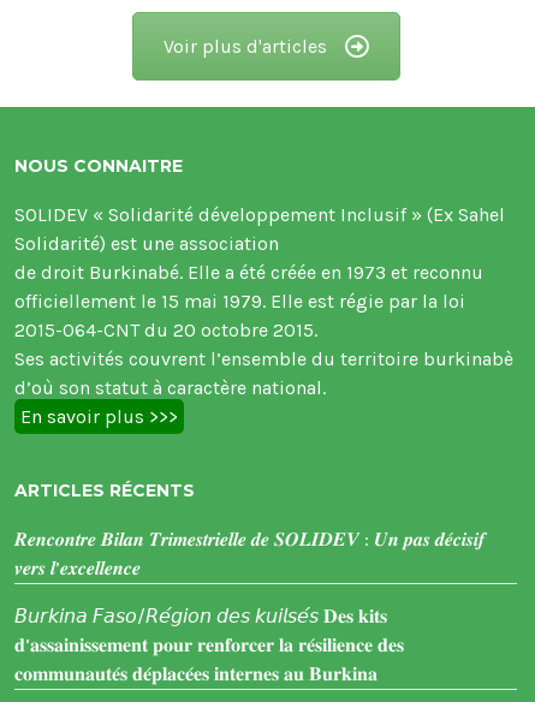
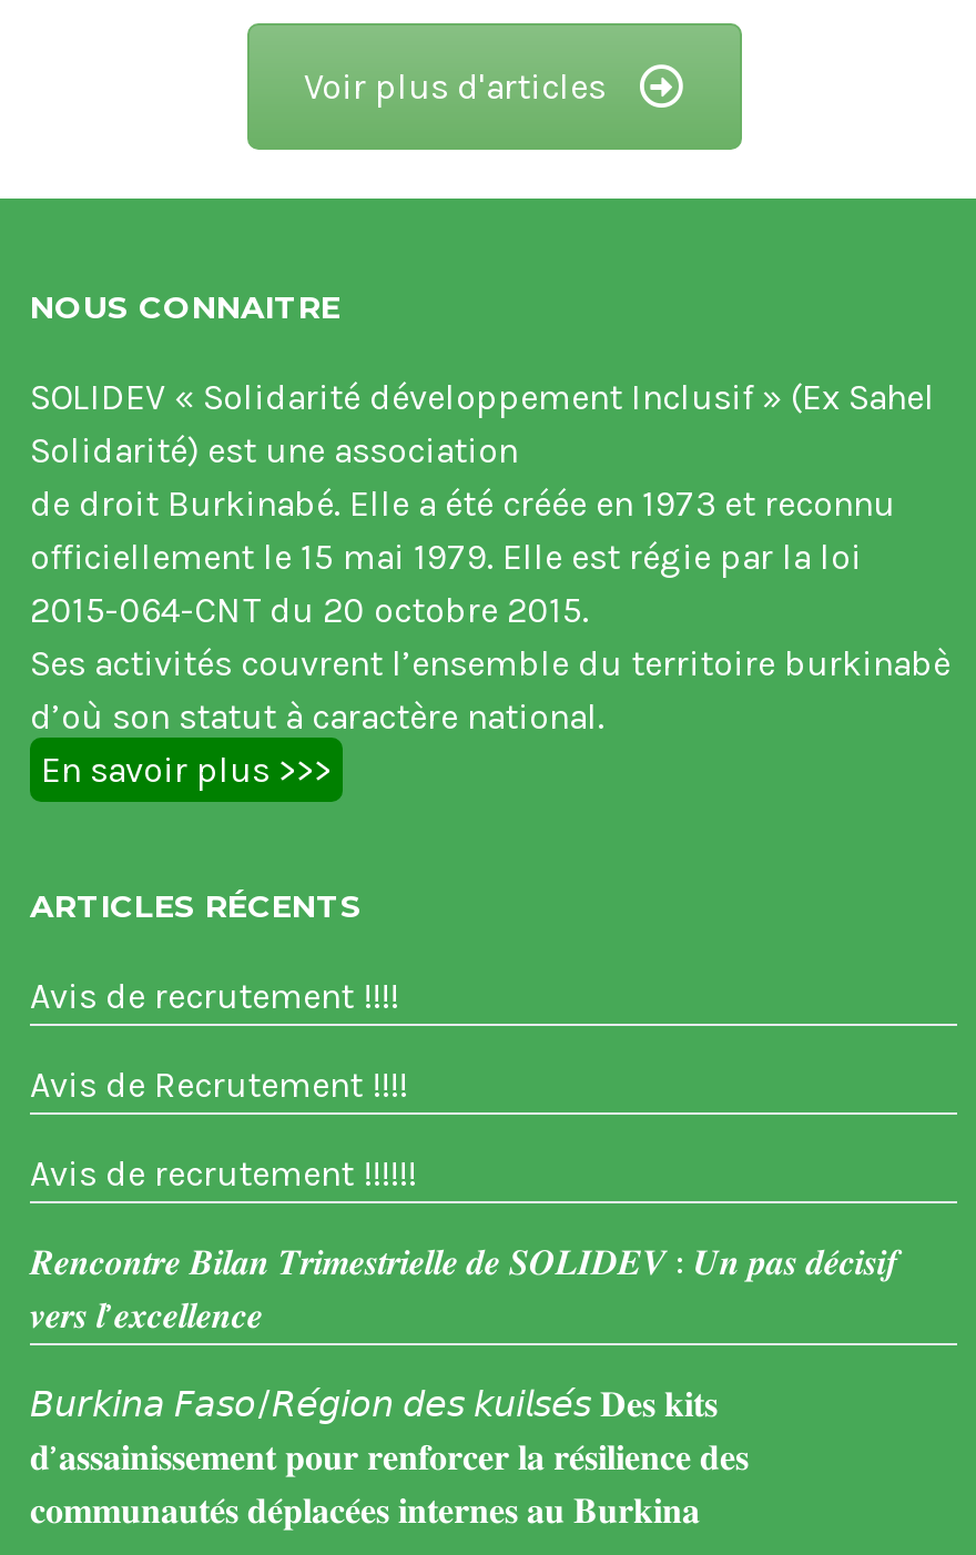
none -> [30,976,416,1195] Avis de recrutement !!!! | Avis de Recrutement !!!! | Avis de recrutement !!!!!!

